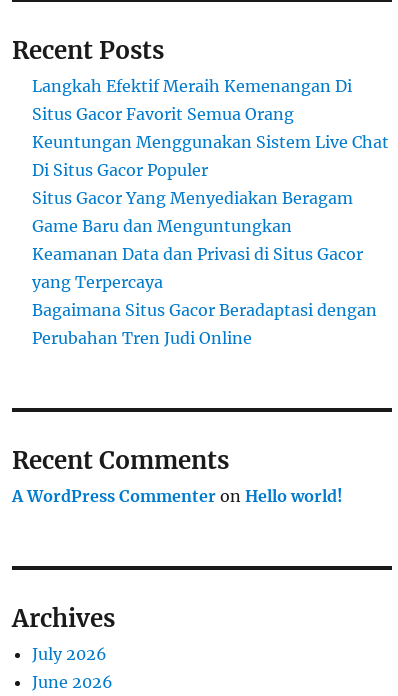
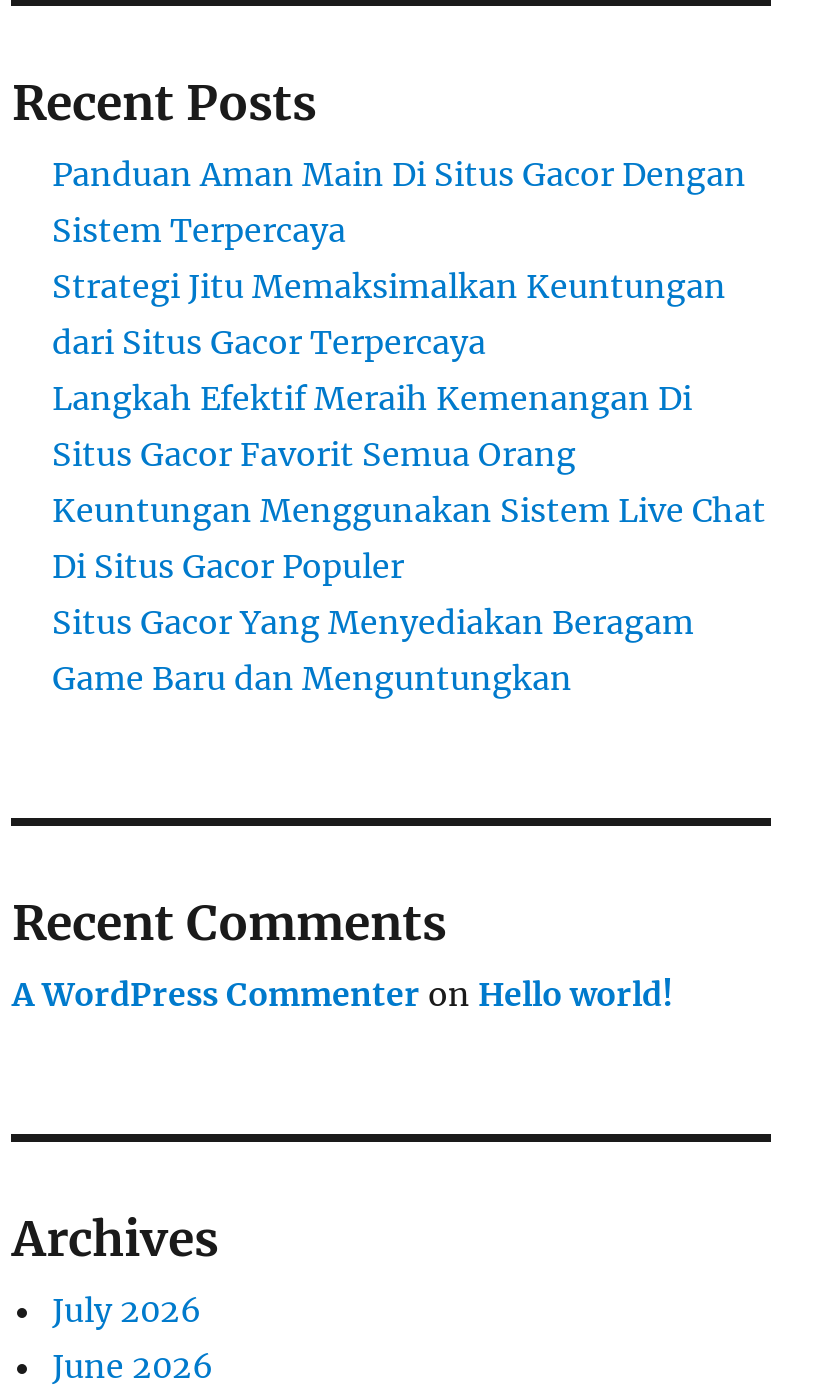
none -> [52,154,746,362] Panduan Aman Main Di Situs Gacor Dengan | Sistem Terpercaya | Strategi Jitu Memaksimalkan Keuntungan | dari Situs Gacor Terpercaya
moved [32,76,389,236] -> [52,378,766,698]: Langkah Efektif Meraih Kemenangan Di | Situs Gacor Favorit Semua Orang | Keuntungan Menggunakan Sistem Live Chat | Di Situs Gacor Populer | Situs Gacor Yang Menyediakan Beragam | Game Baru dan Menguntungkan
[32,244,377,348] Keamanan Data dan Privasi di Situs Gacor | yang Terpercaya | Bagaimana Situs Gacor Beradaptasi dengan | Perubahan Tren Judi Online -> none

